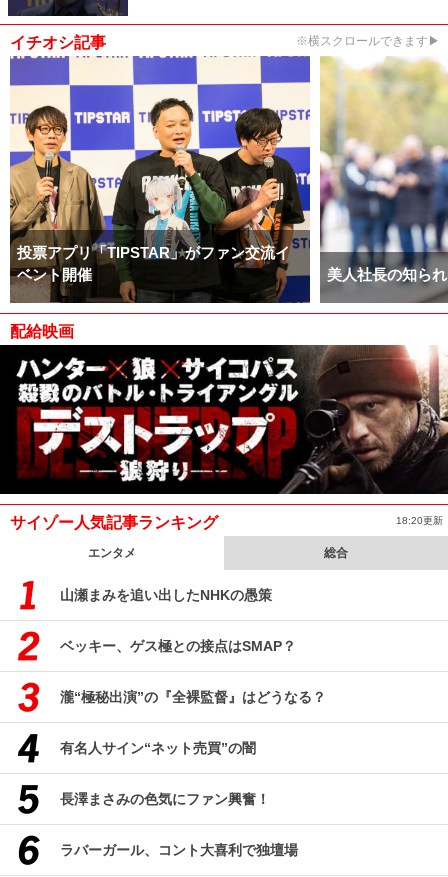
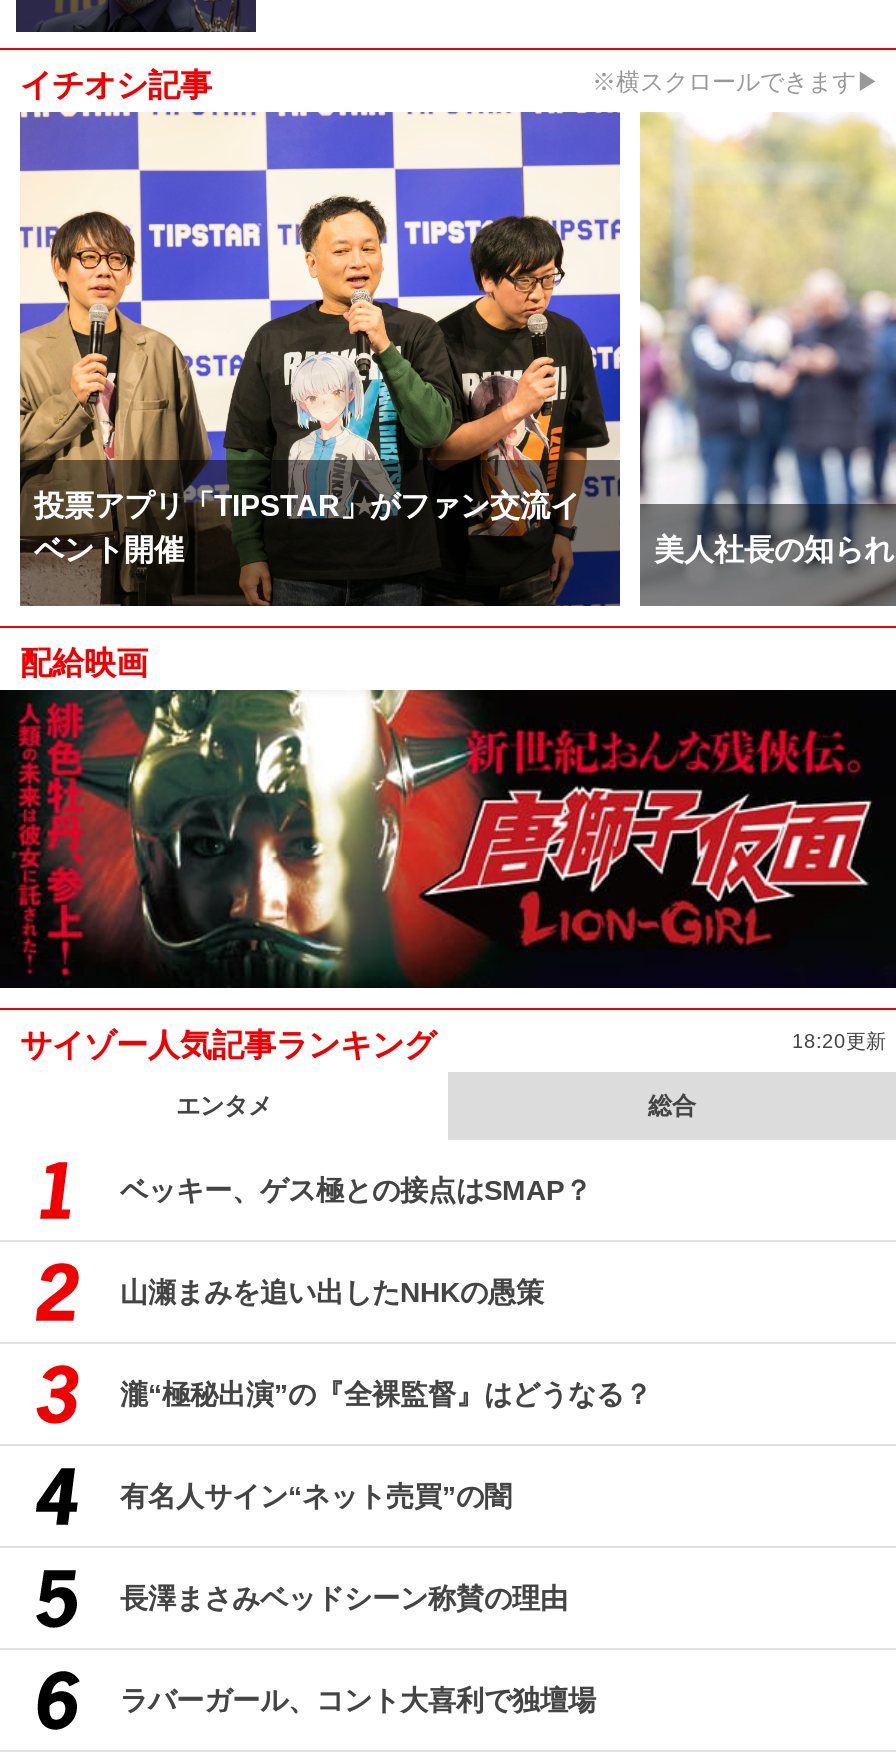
[9,344,445,494] [image] -> [16,688,890,986] [image]
moved [60,587,272,603] -> [120,1276,544,1308]: 山瀬まみを追い出したNHKの愚策
moved [60,638,296,654] -> [120,1174,592,1206]: ベッキー、ゲス極との接点はSMAP？
[60,791,270,807] 長澤まさみの色気にファン興奮！ -> [120,1582,568,1614] 長澤まさみベッドシーン称賛の理由

